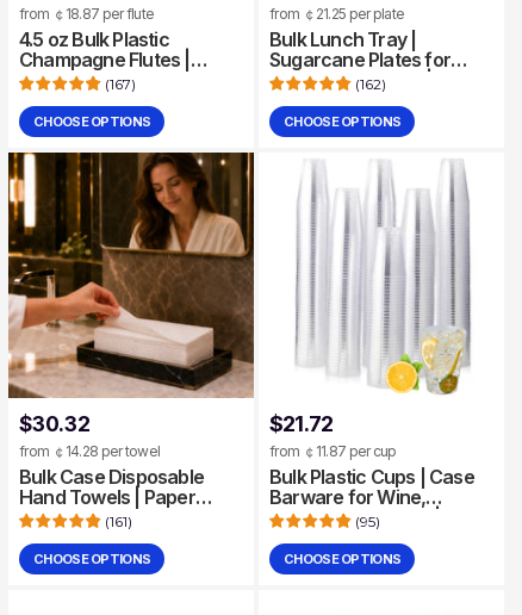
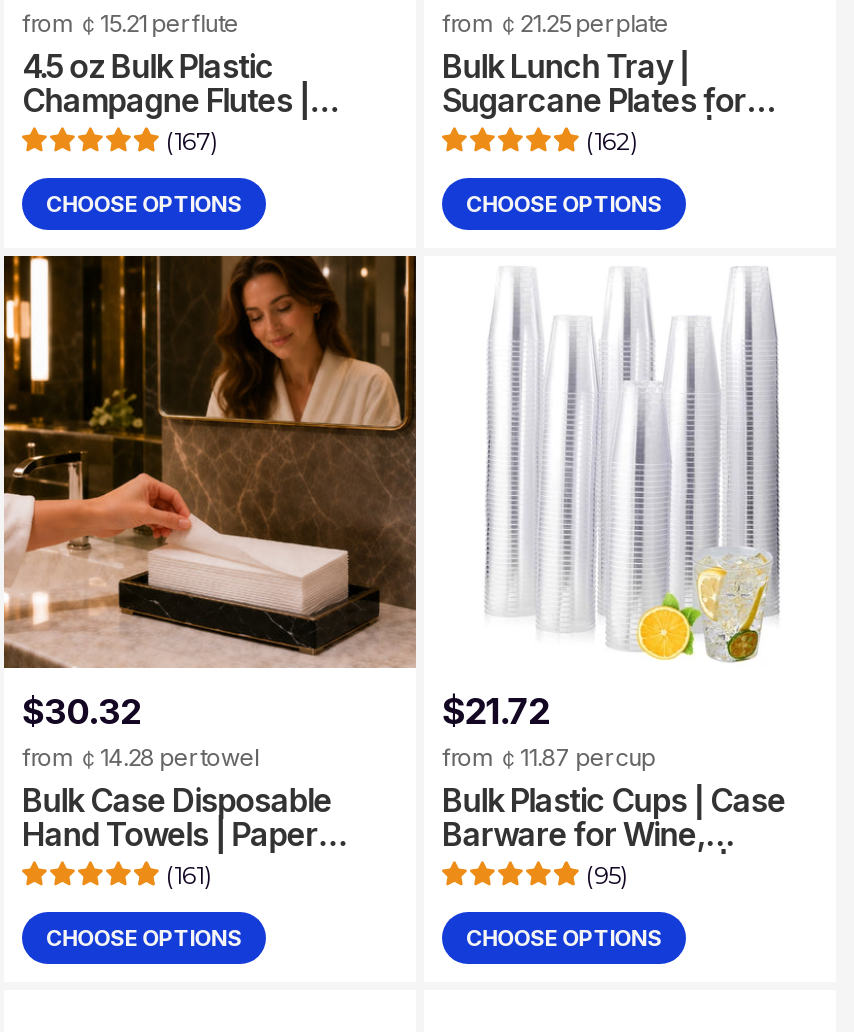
[19,5,154,23] from ￠18.87 per flute -> [22,8,239,38] from ￠15.21 per flute

